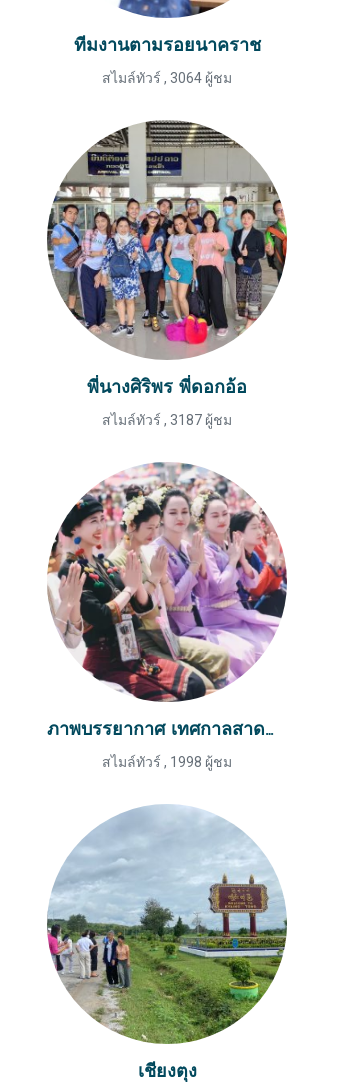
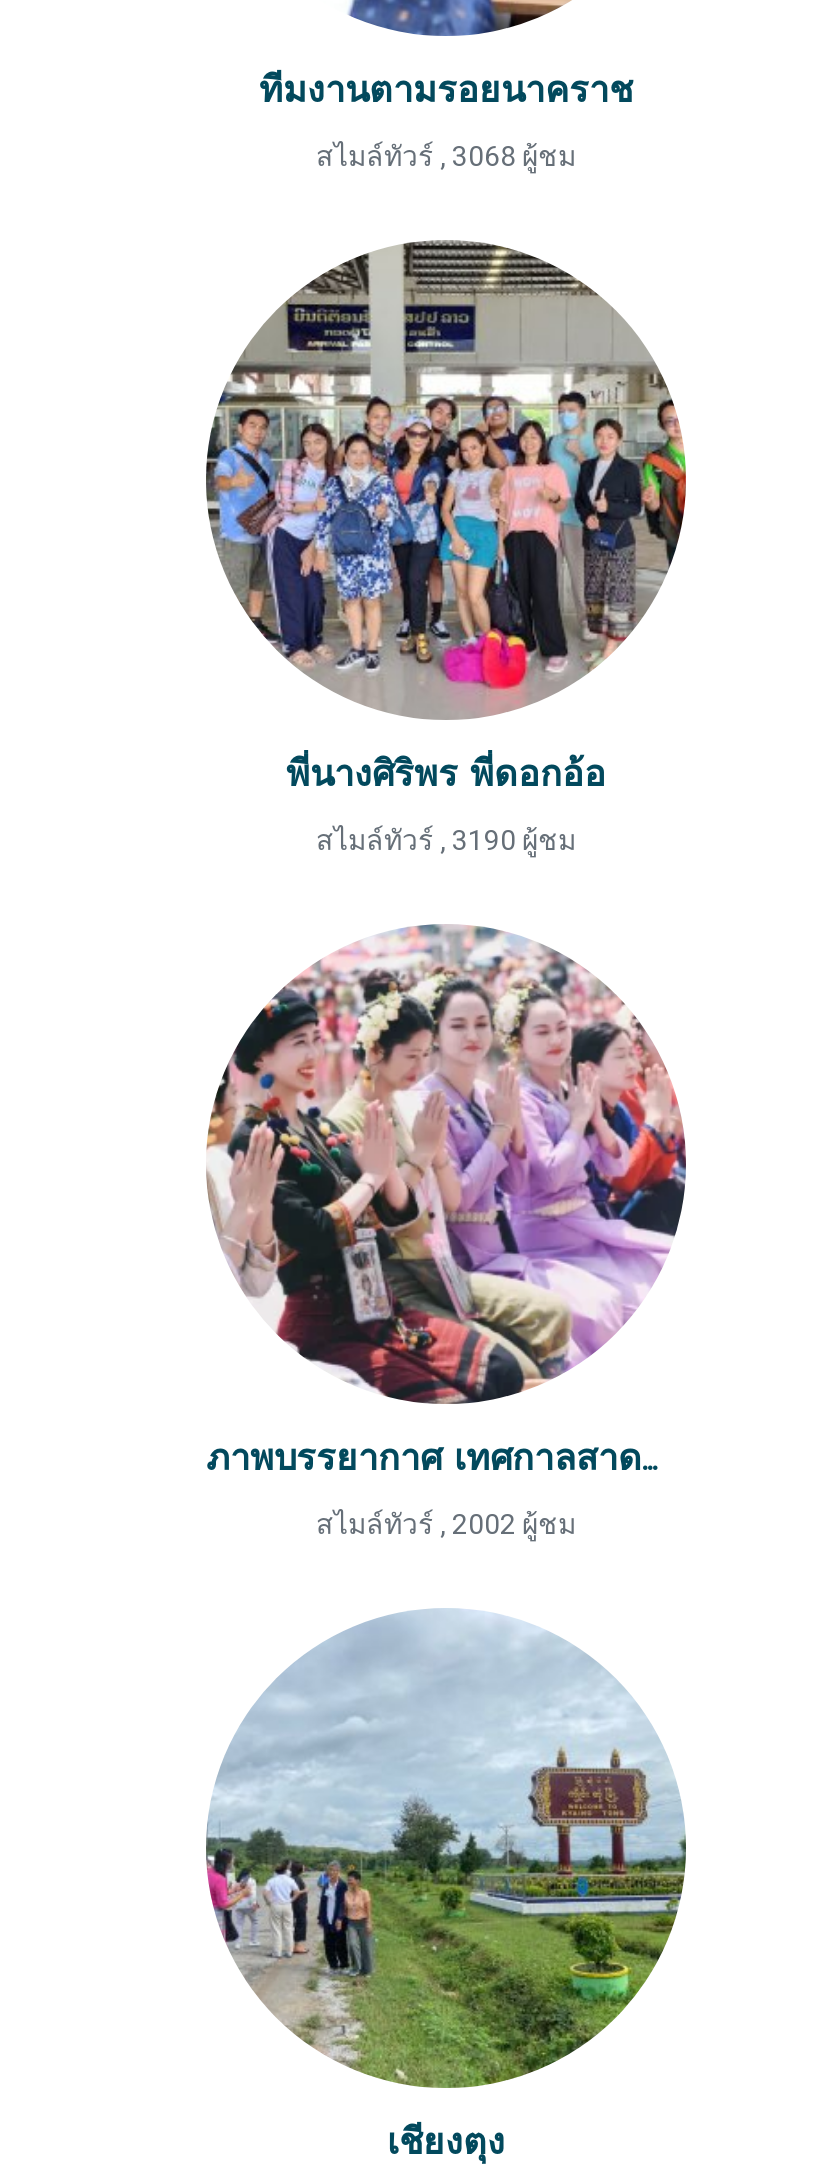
[102,70,232,86] สไมล์ทัวร์, 3064 ผู้ชม -> [316,140,576,172] สไมล์ทัวร์, 3068 ผู้ชม
[102,412,232,428] สไมล์ทัวร์, 3187 ผู้ชม -> [316,824,576,856] สไมล์ทัวร์, 3190 ผู้ชม
[102,754,232,770] สไมล์ทัวร์, 1998 ผู้ชม -> [316,1508,576,1540] สไมล์ทัวร์, 2002 ผู้ชม

